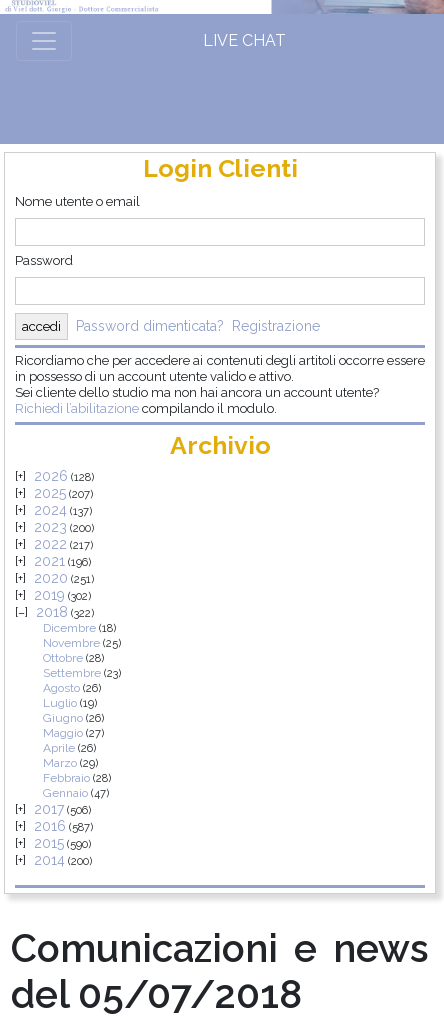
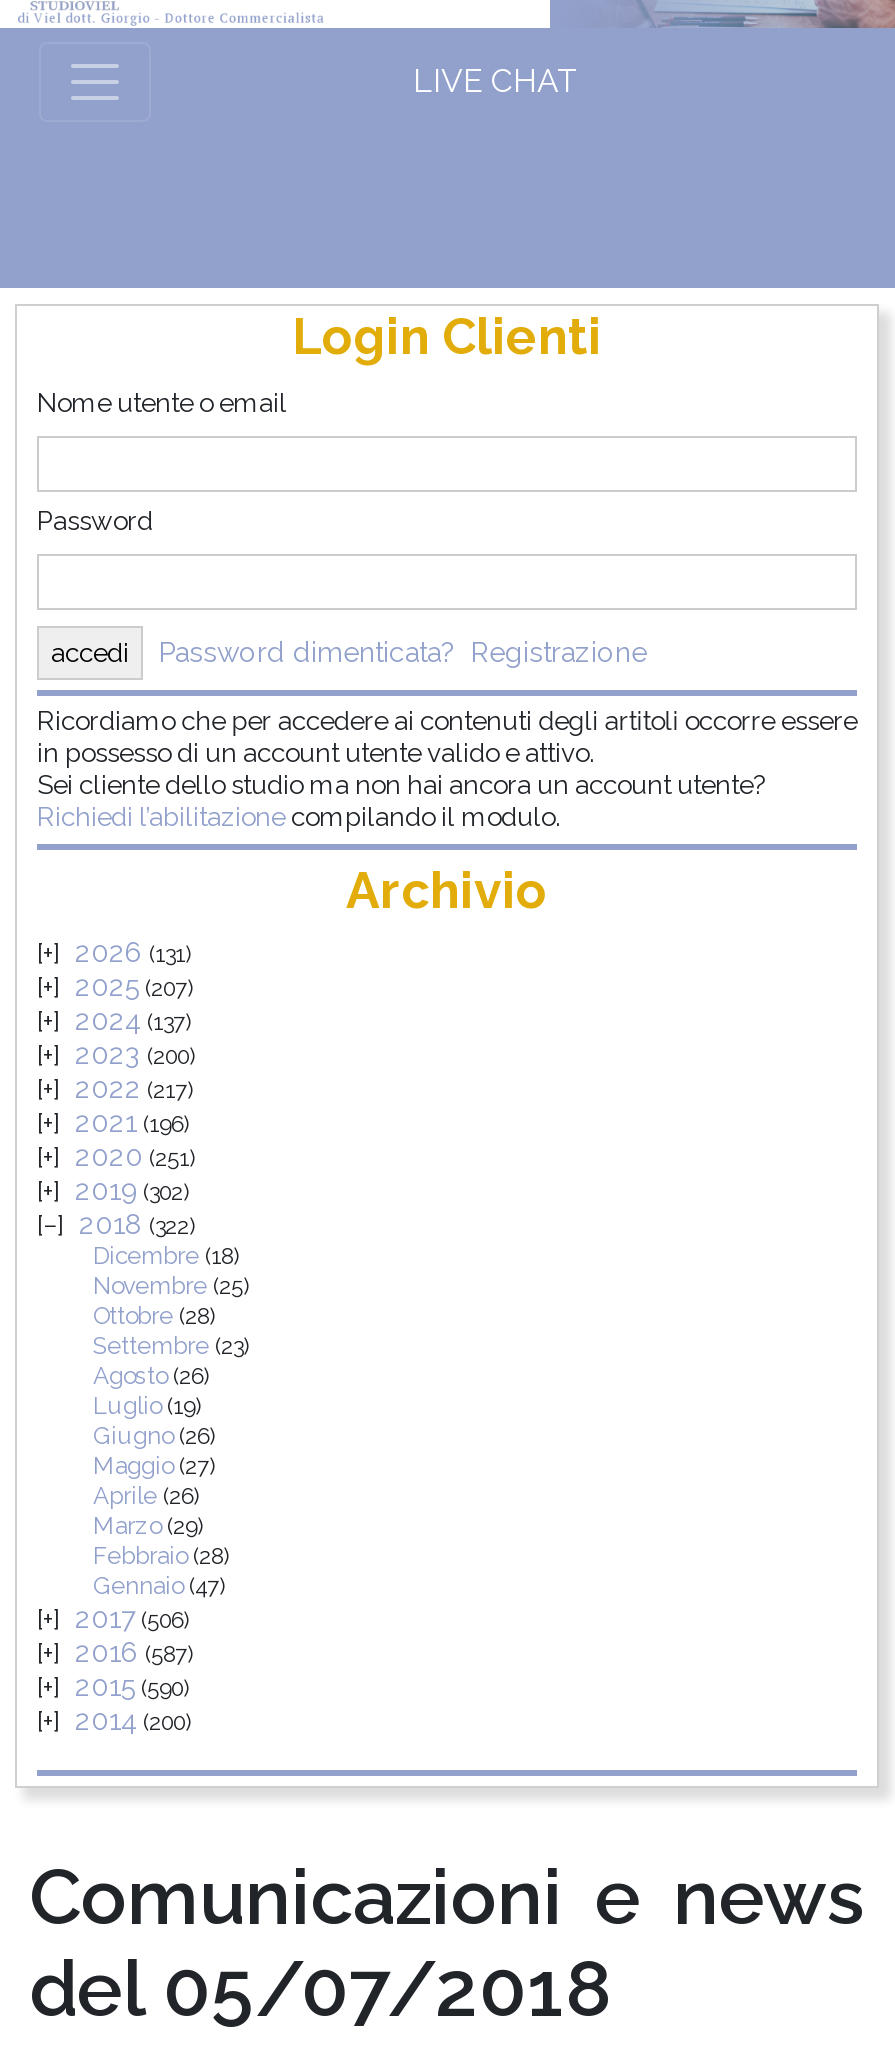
[34,468,94,484] 2026 (128) -> [75,936,191,968] 2026 (131)

